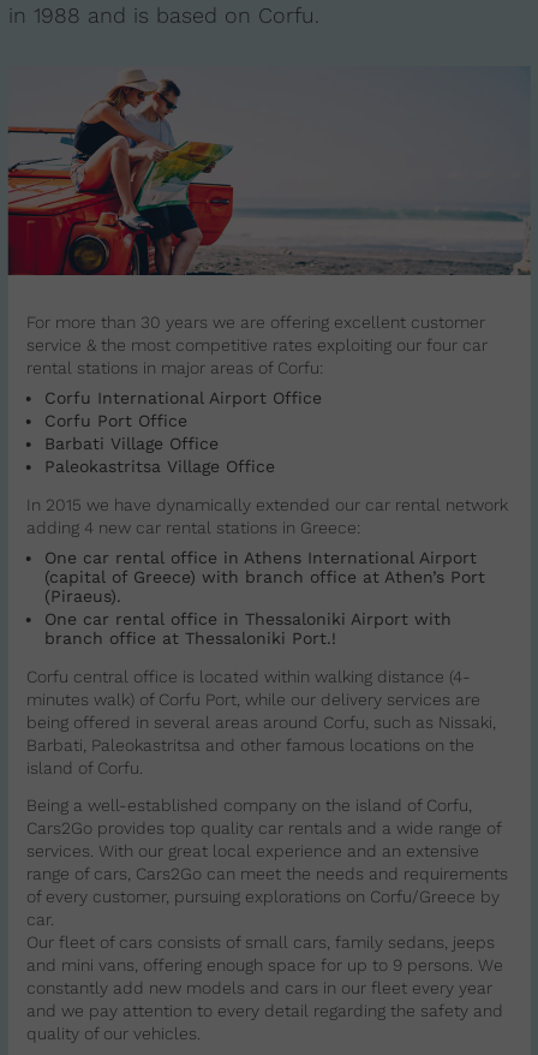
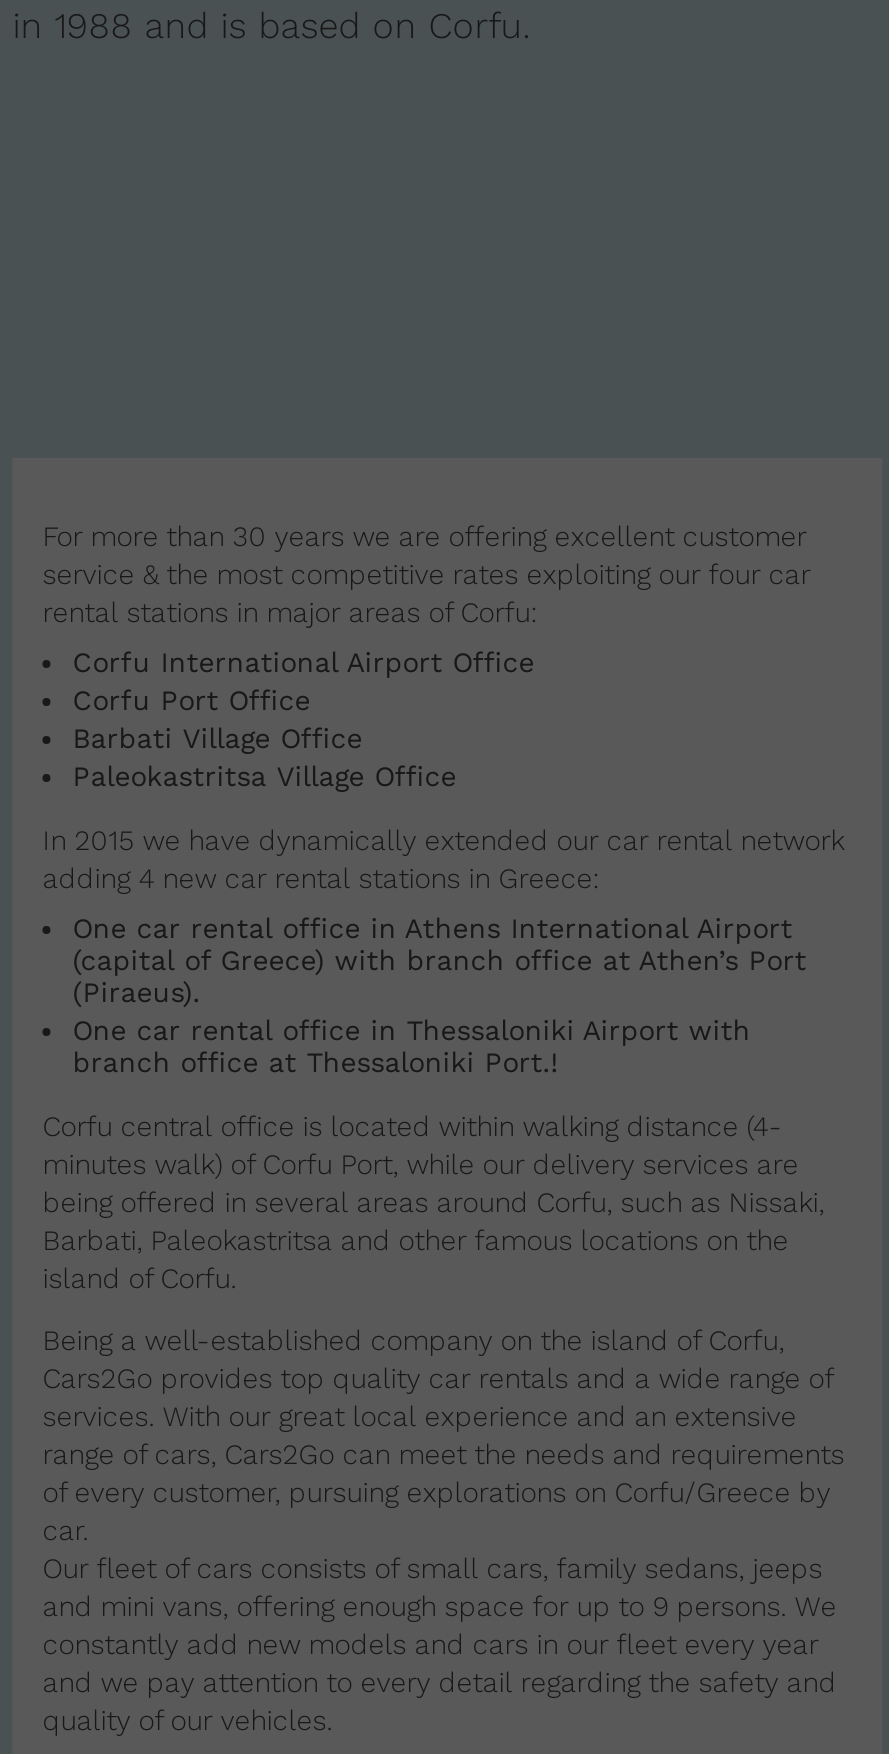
[7,66,531,276] [image] -> none

